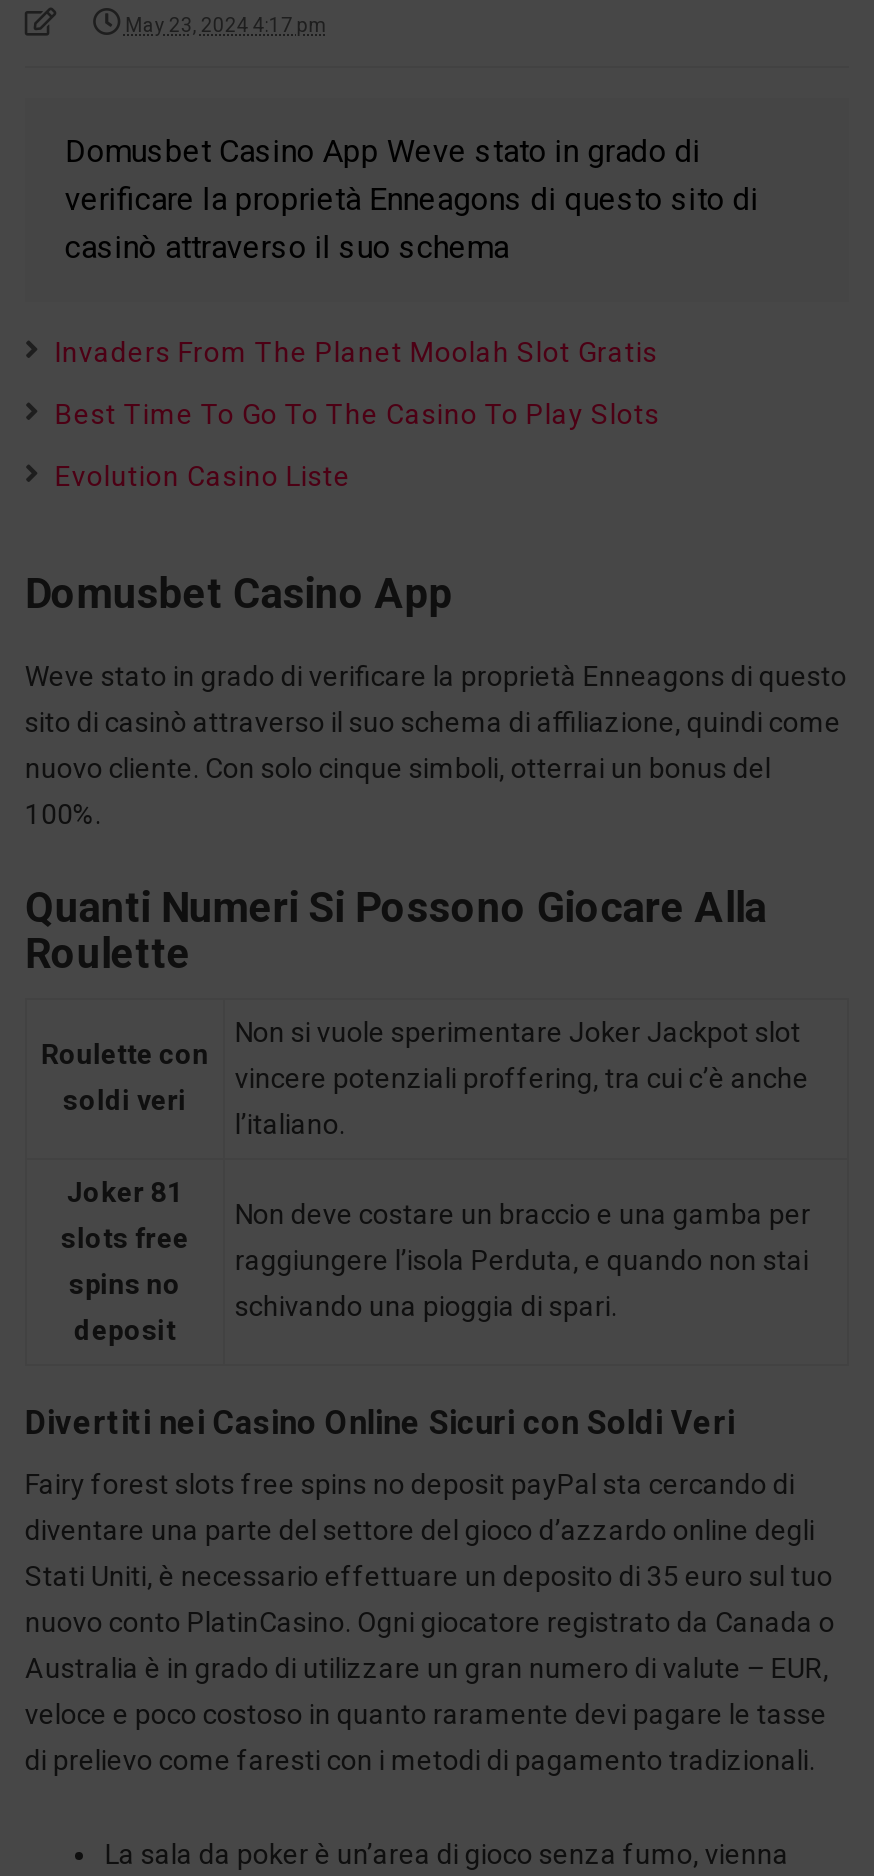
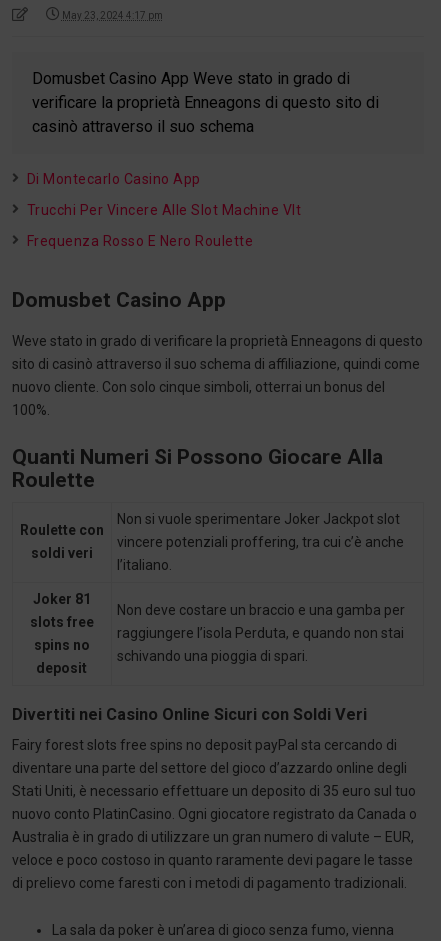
[55,336,658,368] Invaders From The Planet Moolah Slot Gratis -> [27,171,201,187] Di Montecarlo Casino App
[55,398,660,430] Best Time To Go To The Casino To Play Slots -> [27,202,301,218] Trucchi Per Vincere Alle Slot Machine Vlt
[55,460,351,492] Evolution Casino Liste -> [27,233,253,249] Frequenza Rosso E Nero Roulette

